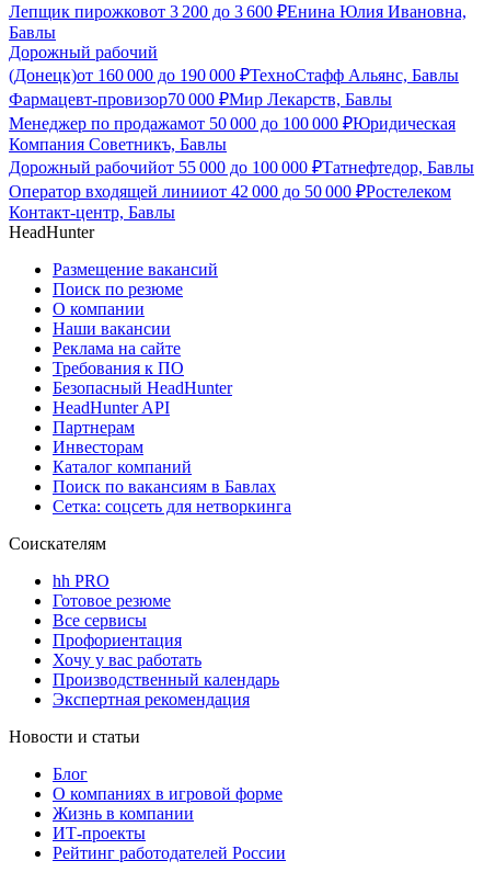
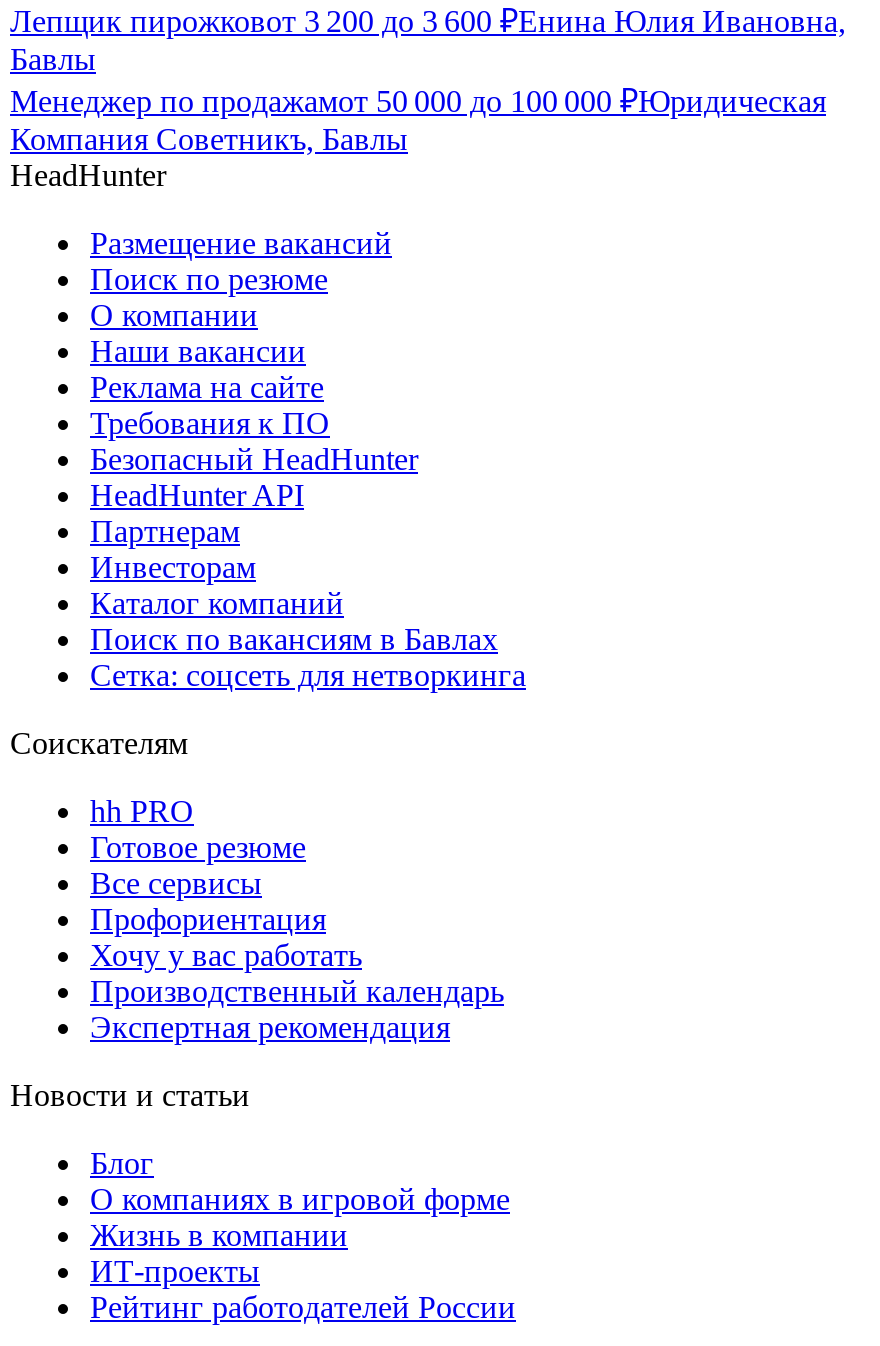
[9,43,459,109] Дорожный рабочий | (Донецк)от 160 000 до 190 000 ₽ТехноСтафф Альянс, Бавлы | Фармацевт-провизор70 000 ₽Мир Лекарств, Бавлы -> none
[9,158,474,222] Дорожный рабочийот 55 000 до 100 000 ₽Татнефтедор, Бавлы | Оператор входящей линииот 42 000 до 50 000 ₽Ростелеком | Контакт-центр, Бавлы -> none

